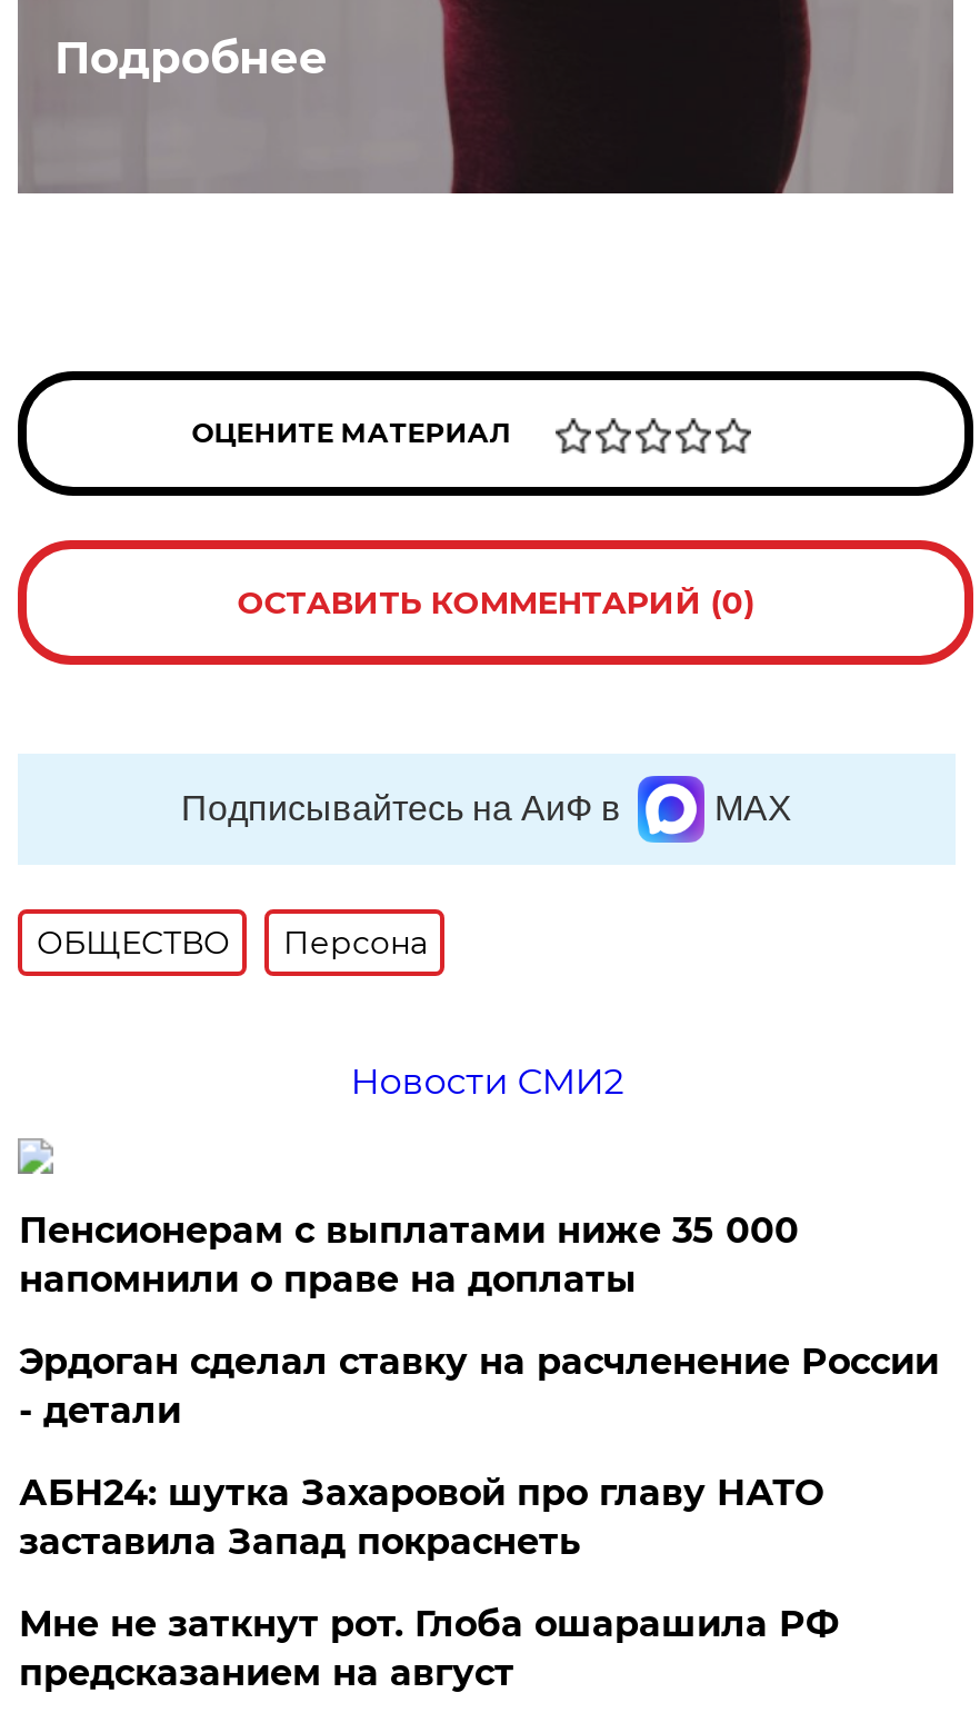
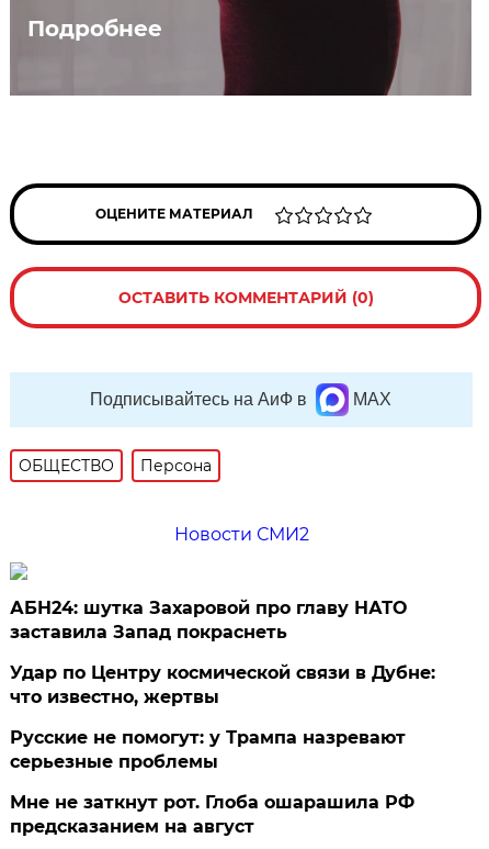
[19,1209,939,1432] Пенсионерам с выплатами ниже 35 000 | напомнили о праве на доплаты | Эрдоган сделал ставку на расчленение России | - детали -> none
moved [19,1472,823,1563] -> [10,597,407,643]: АБН24: шутка Захаровой про главу НАТО | заставила Запад покраснеть
none -> [10,662,436,772] Удар по Центру космической связи в Дубне: | что известно, жертвы | Русские не помогут: у Трампа назревают | серьезные проблемы

